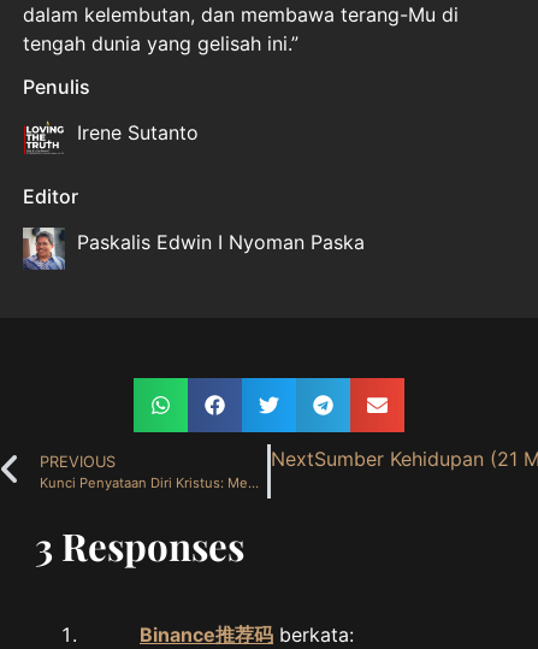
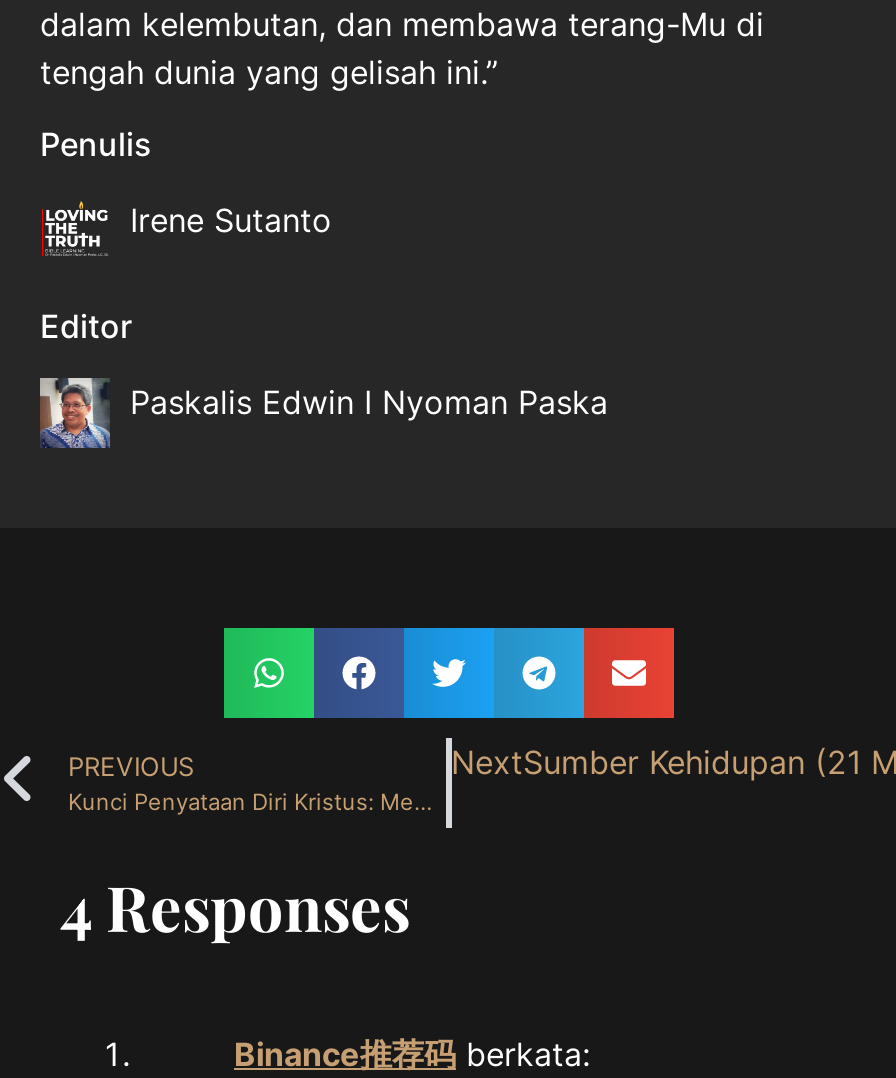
[35,520,244,570] 3 Responses -> [60,863,410,947] 4 Responses

